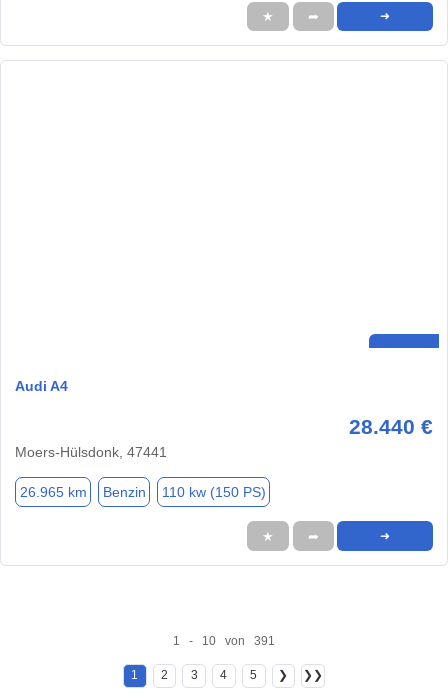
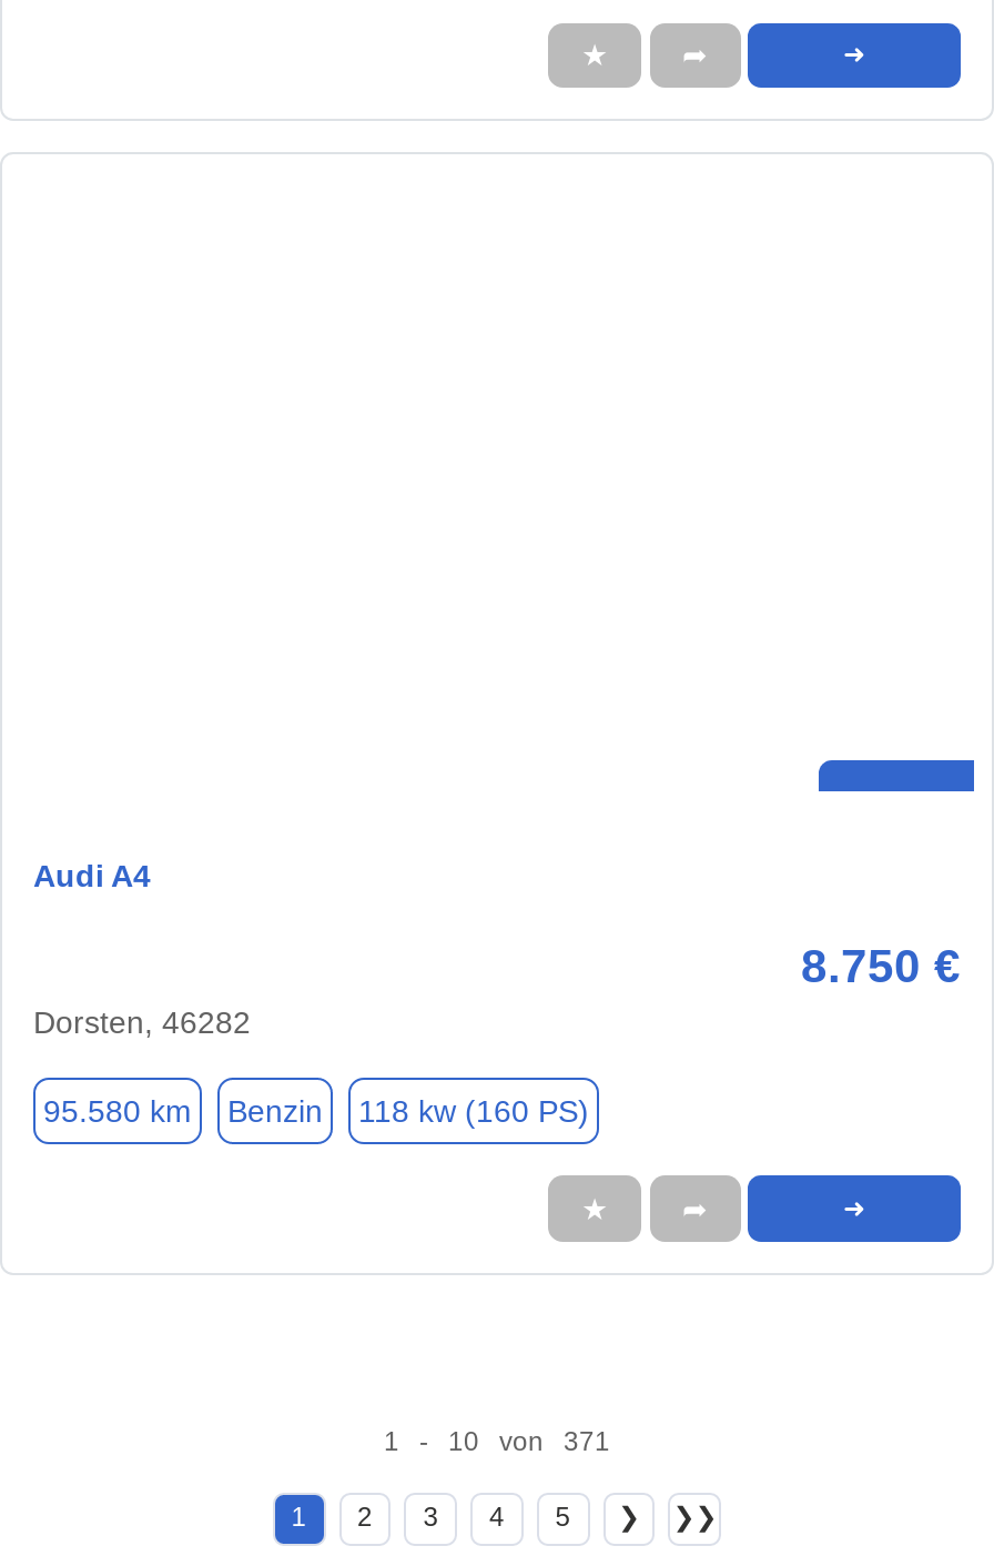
[15,415,433,460] 28.440 € | Moers-Hülsdonk, 47441 -> [33,941,961,1041] 8.750 € | Dorsten, 46282
[19,484,86,500] 26.965 km -> [43,1093,192,1129] 95.580 km
[161,484,265,500] 110 kw (150 PS) -> [358,1093,589,1129] 118 kw (160 PS)
[173,634,275,648] 1 - 10 von 391 -> [384,1426,610,1457] 1 - 10 von 371

